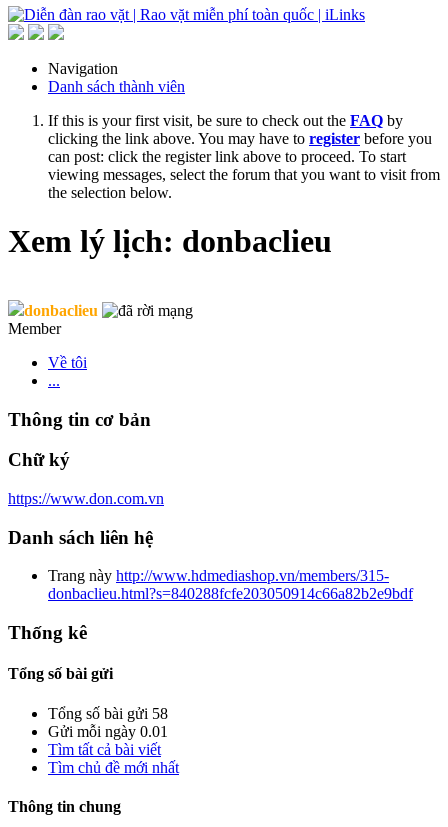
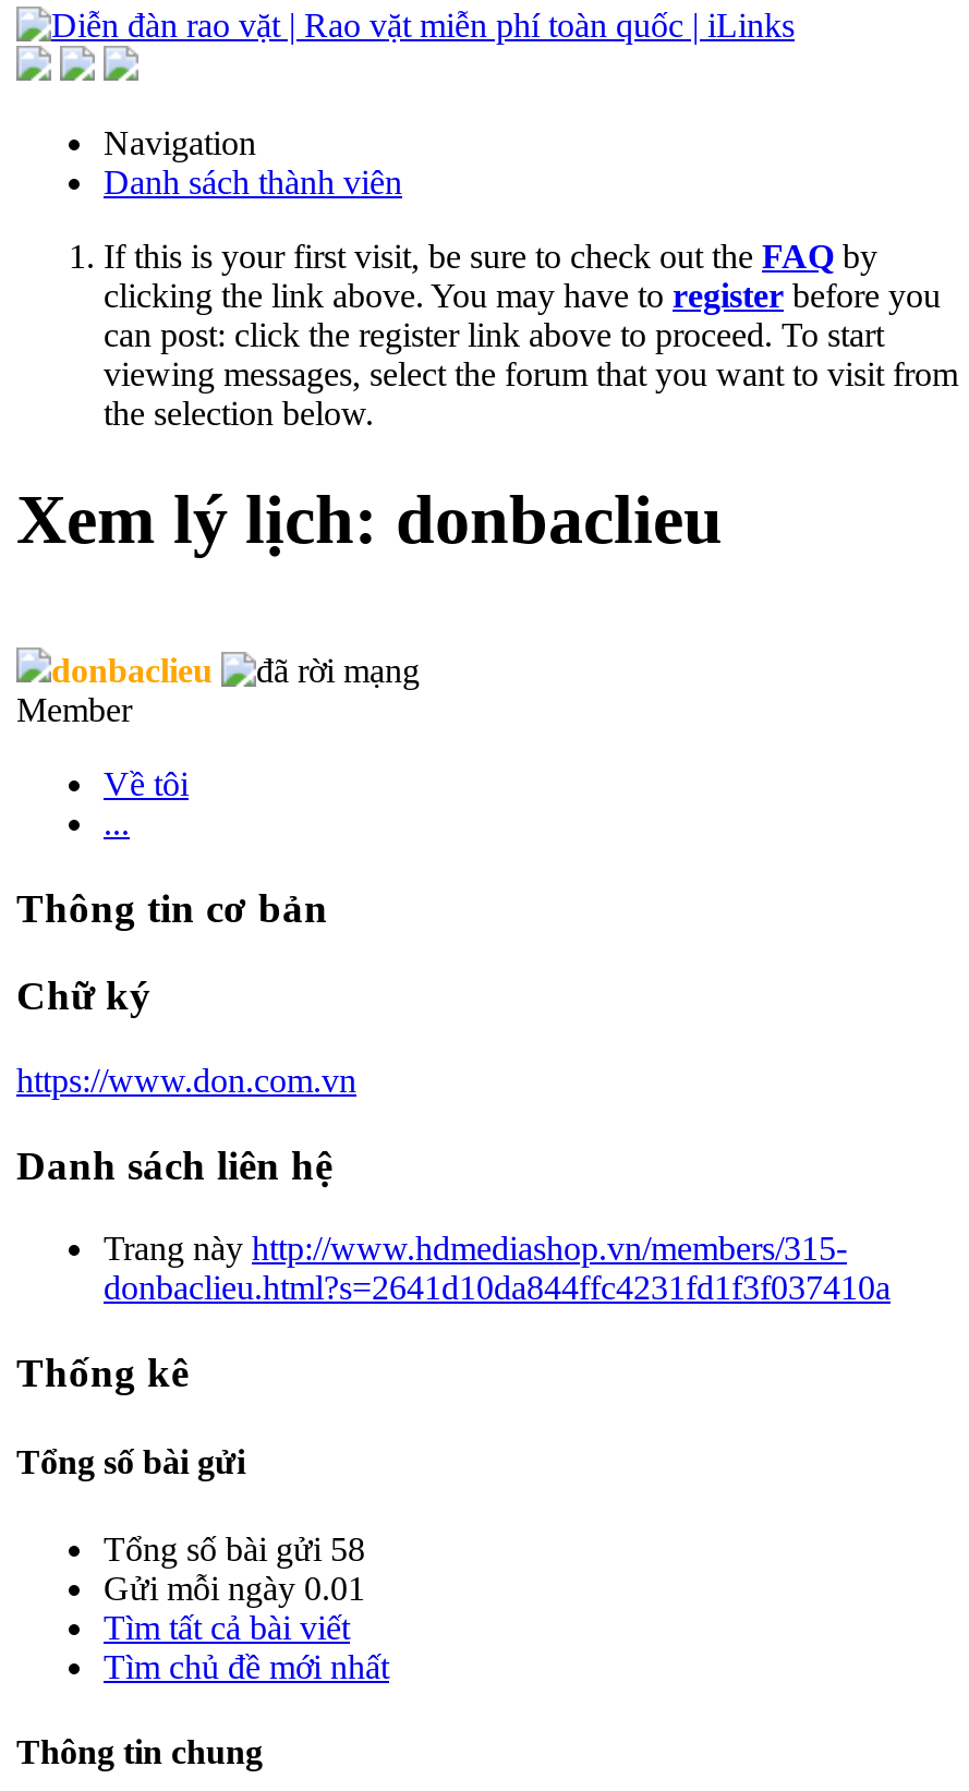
[48,585,413,602] donbaclieu.html?s=840288fcfe203050914c66a82b2e9bdf -> [104,1270,891,1307] donbaclieu.html?s=2641d10da844ffc4231fd1f3f037410a

